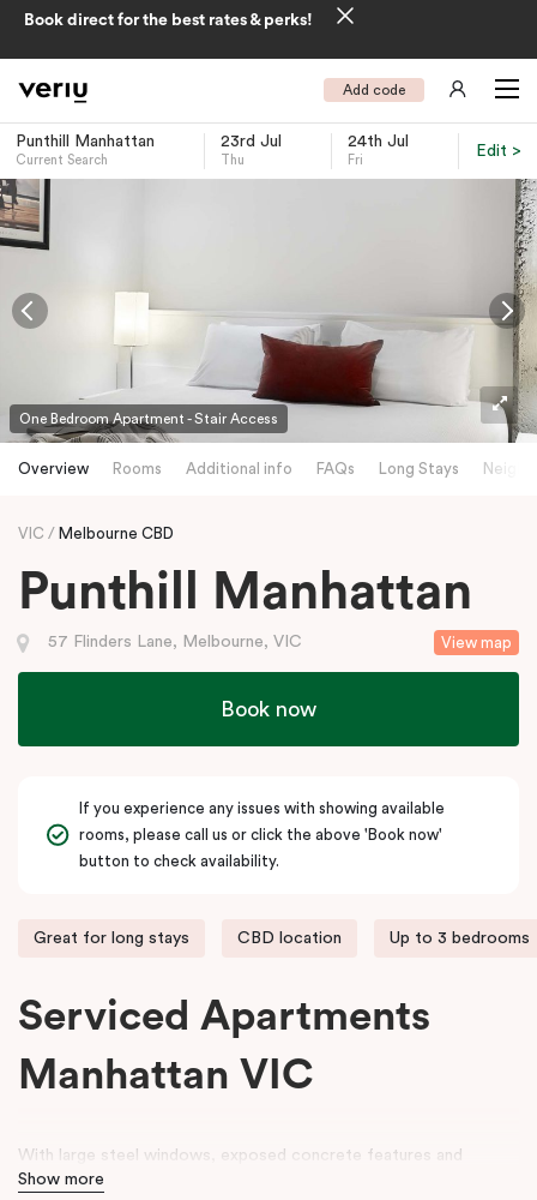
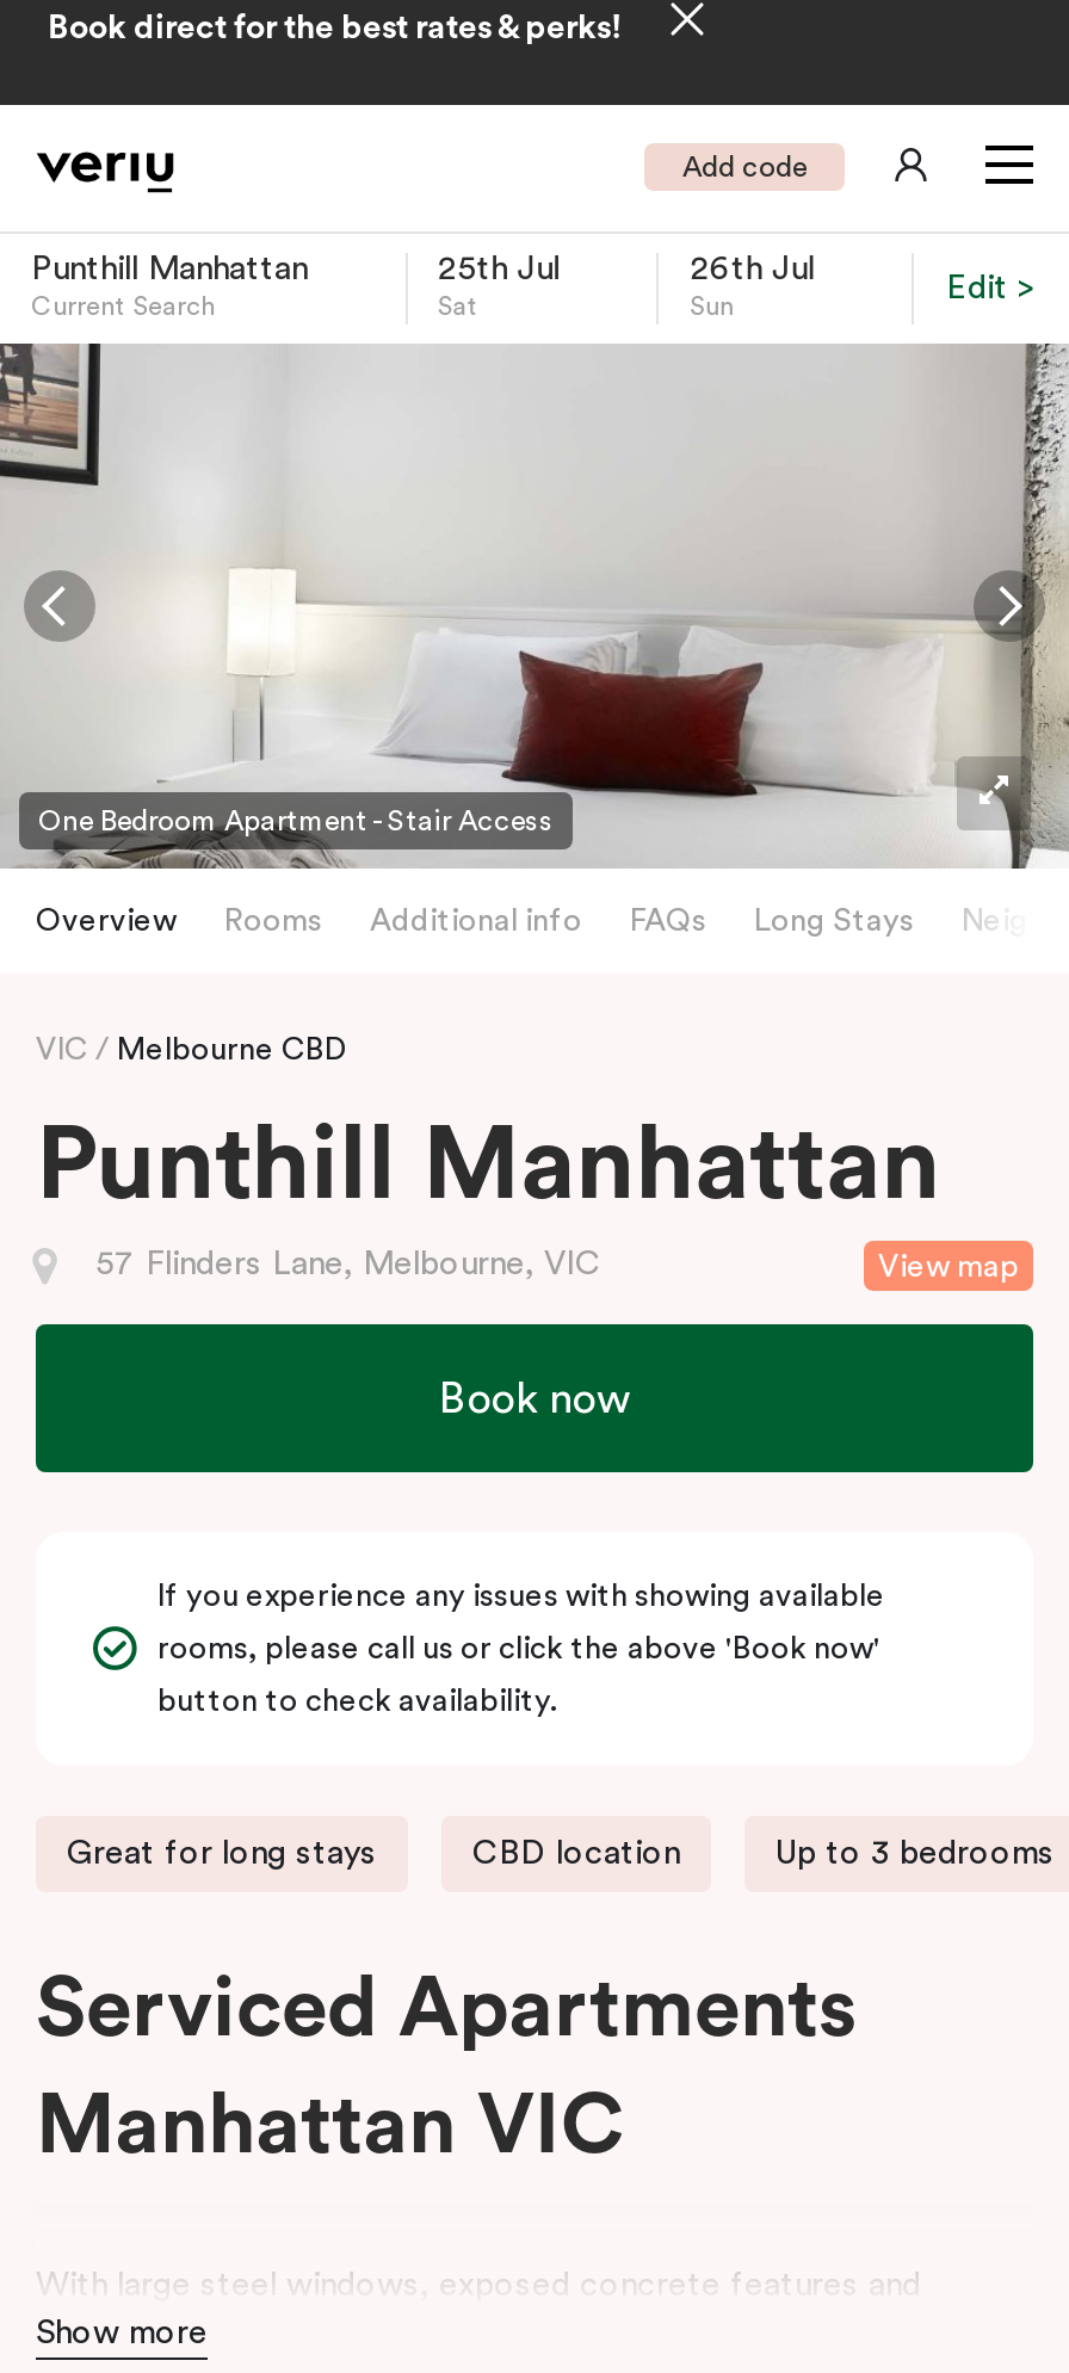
[221,133,282,167] 23rd Jul | Thu -> [438,253,560,320] 25th Jul | Sat
[348,133,409,167] 24th Jul | Fri -> [690,253,814,320] 26th Jul | Sun

